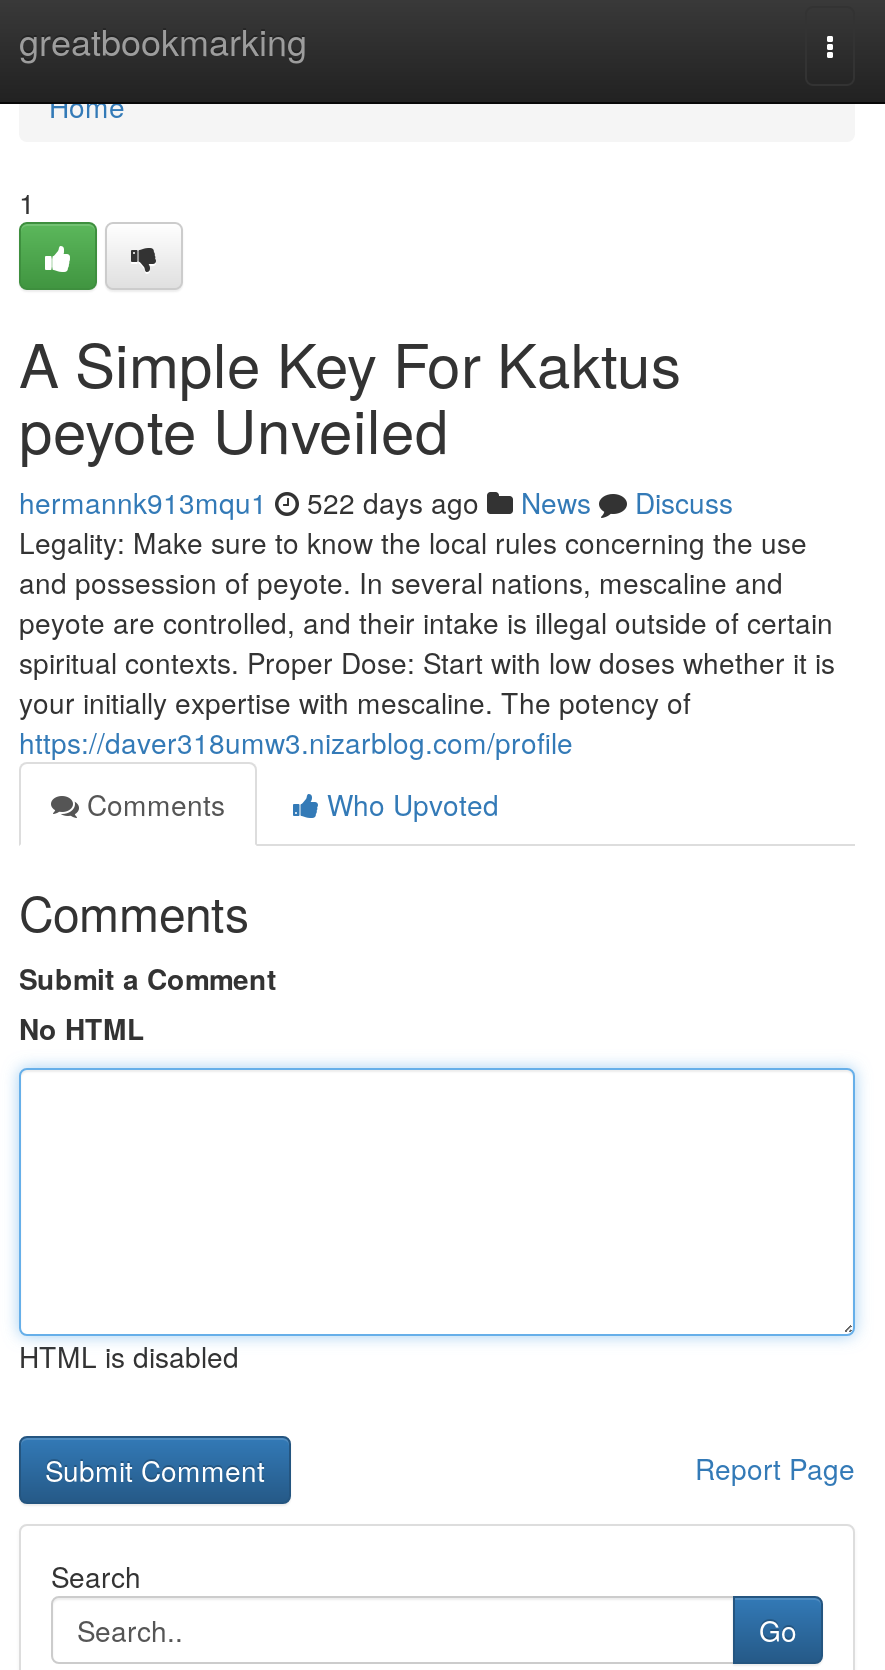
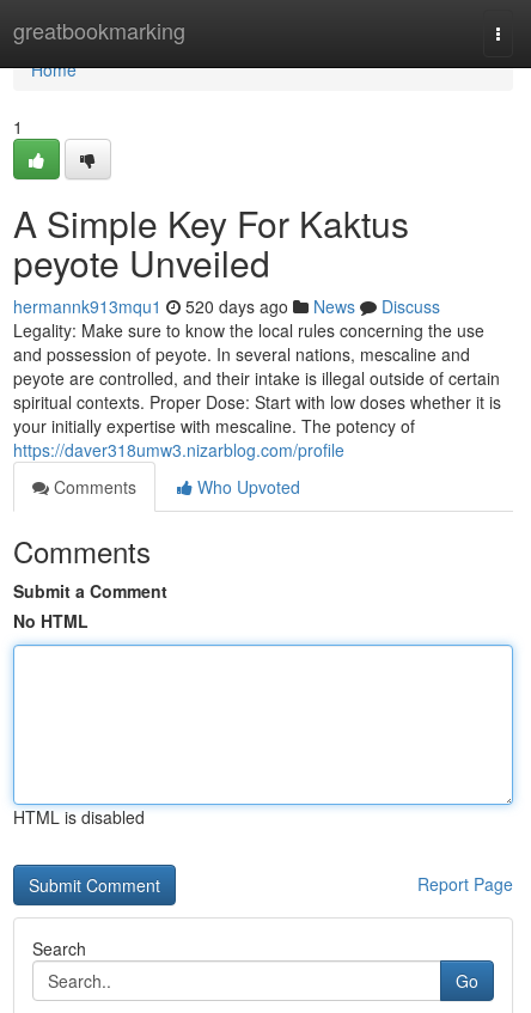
[19,482,733,522] hermannk913mqu1 522 days ago News Discuss -> [13,294,440,318] hermannk913mqu1 520 days ago News Discuss

